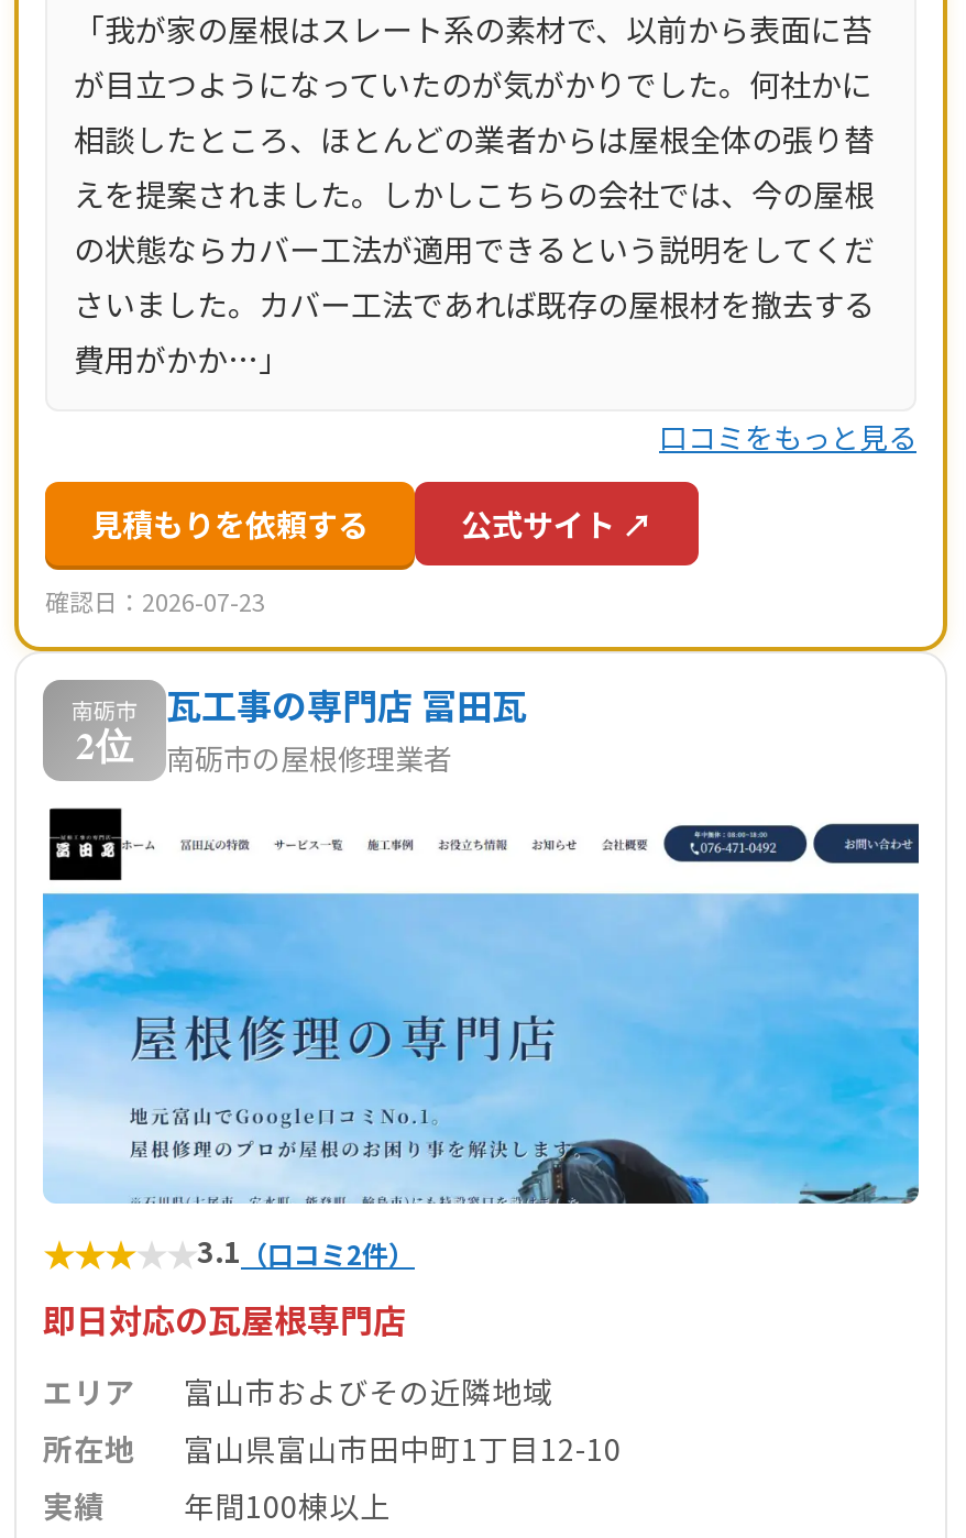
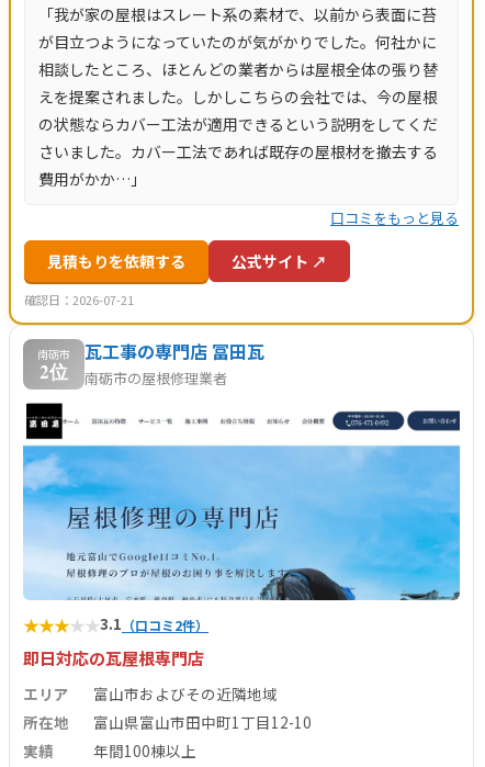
[45,584,265,619] 確認日：2026-07-23 -> [24,291,134,309] 確認日：2026-07-21

